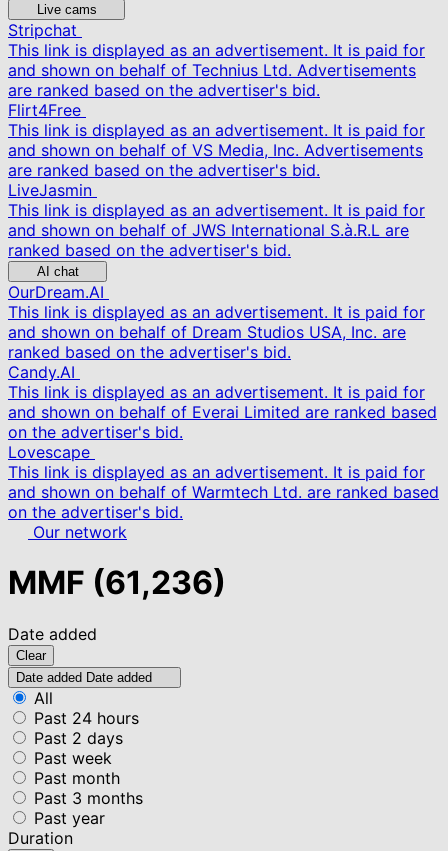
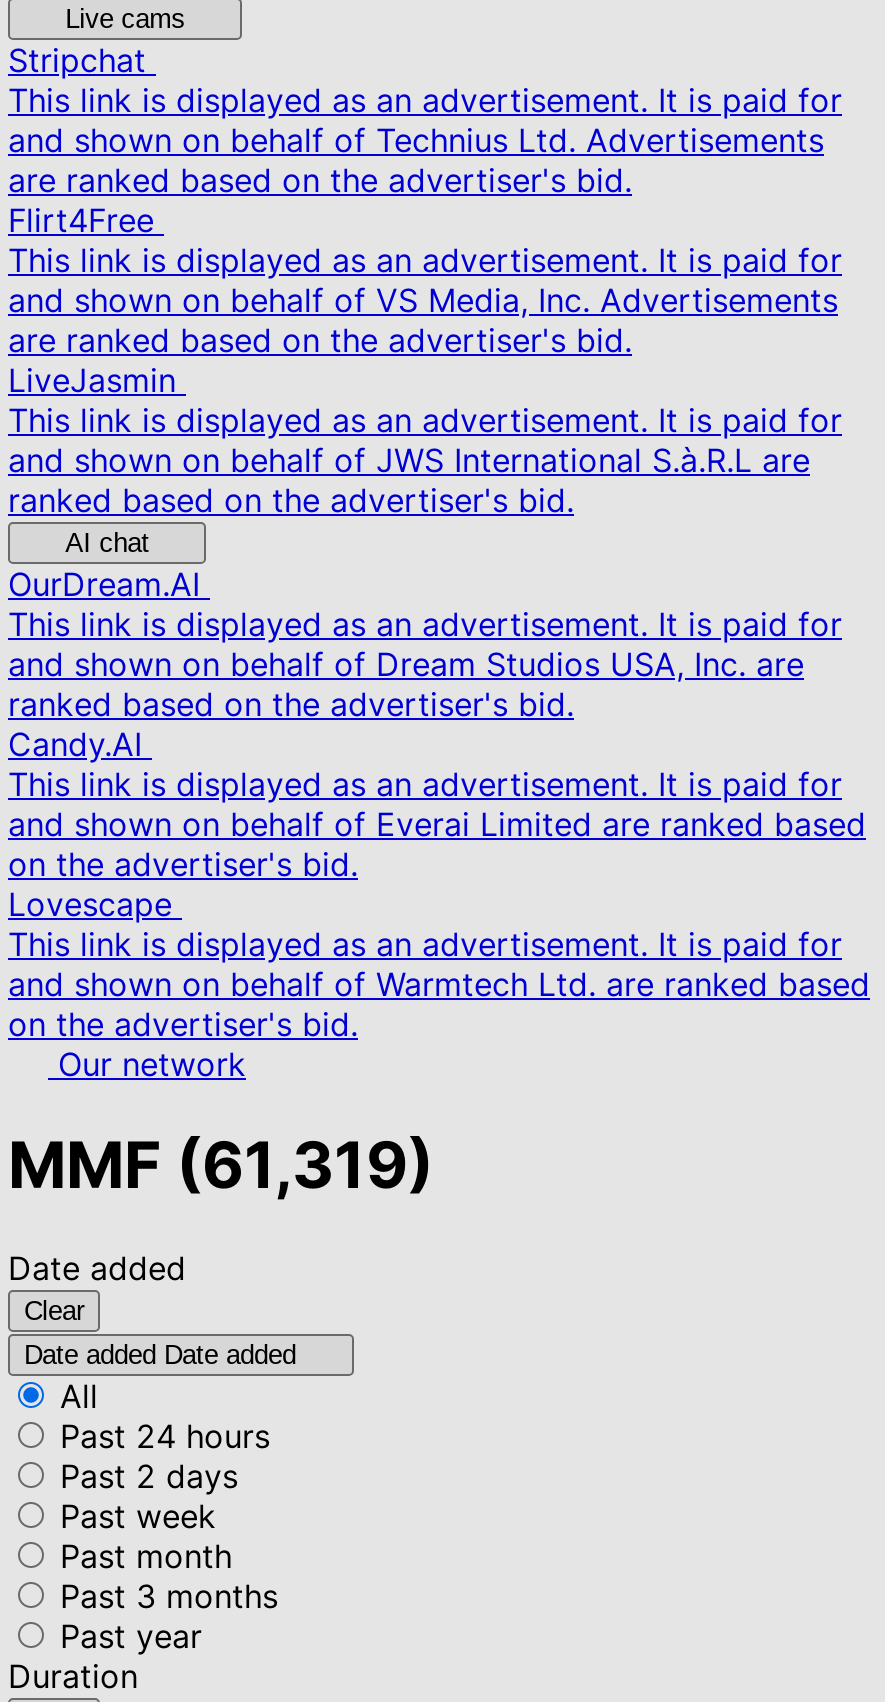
[8,563,226,602] MMF (61,236) -> [8,1127,434,1205] MMF (61,319)

